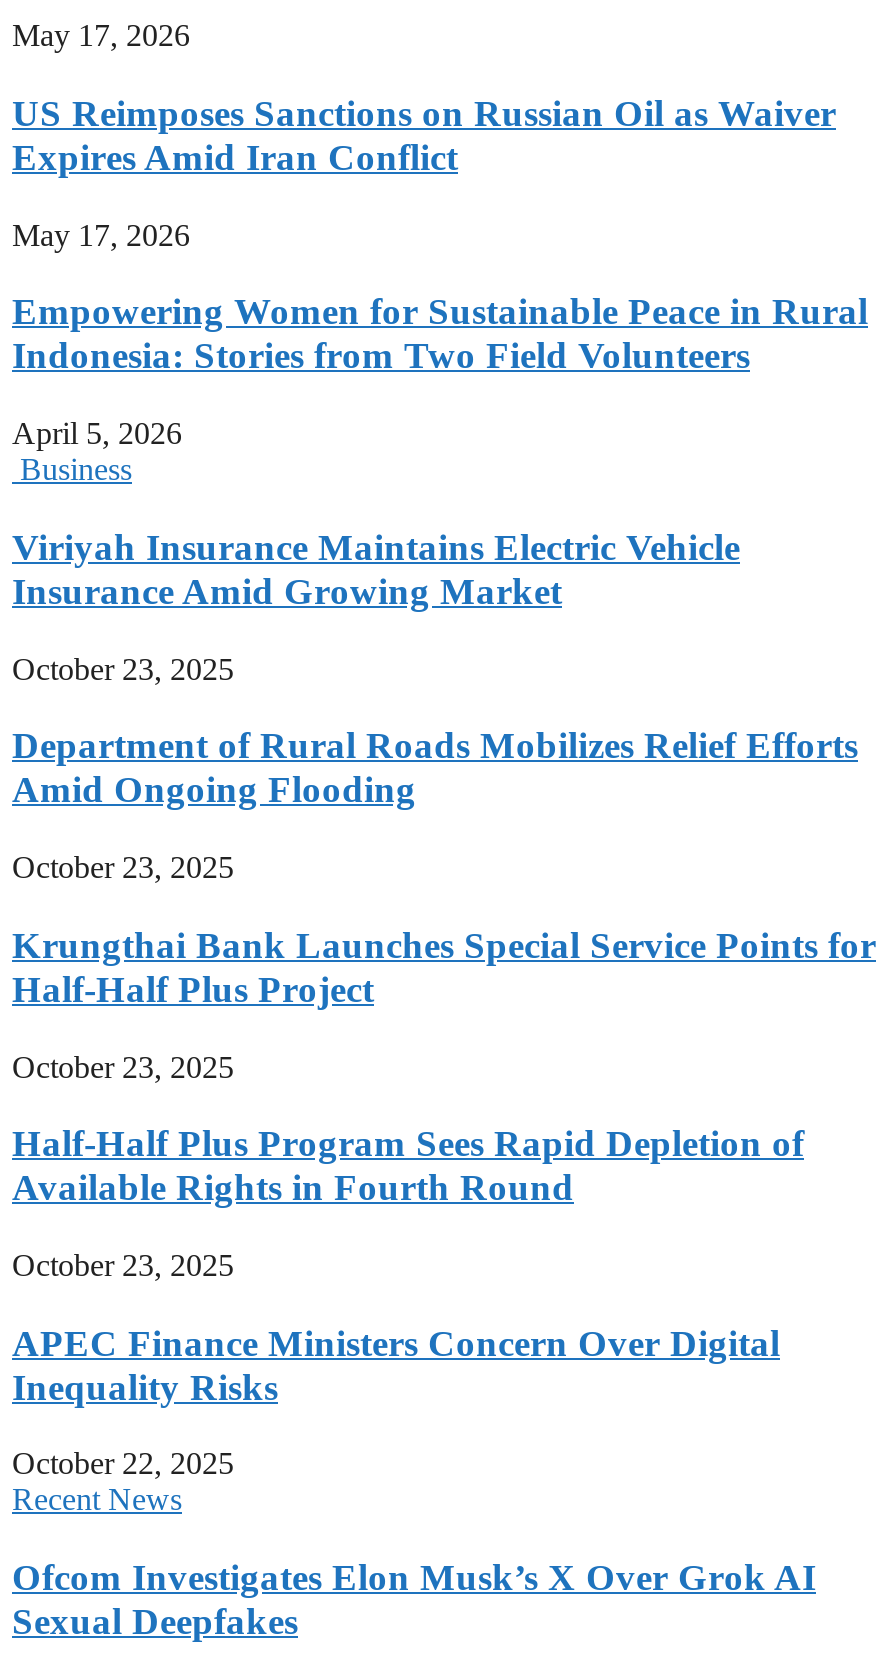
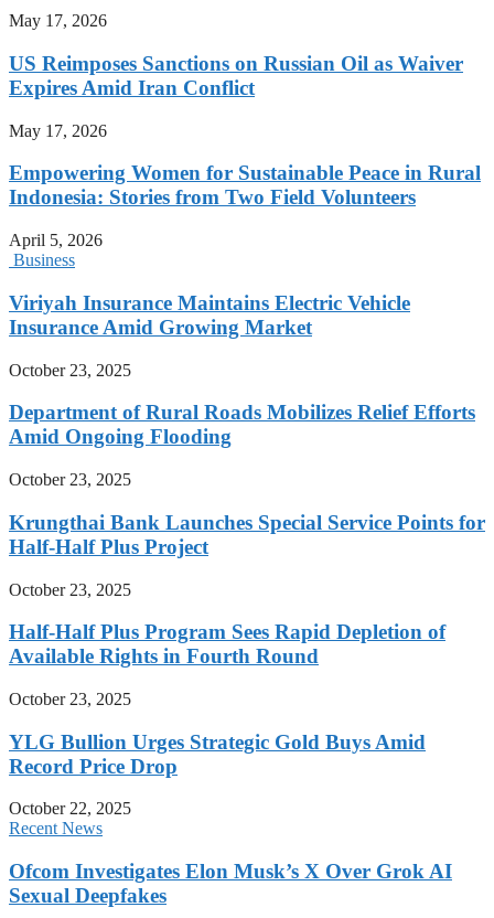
[12,1321,780,1407] APEC Finance Ministers Concern Over Digital | Inequality Risks -> [9,730,426,778] YLG Bullion Urges Strategic Gold Buys Amid | Record Price Drop

